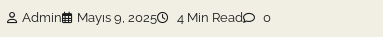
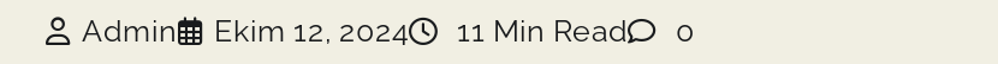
[77,10,243,25] Mayıs 9, 2025 | 4 Min Read -> [214,15,628,50] Ekim 12, 2024 | 11 Min Read

